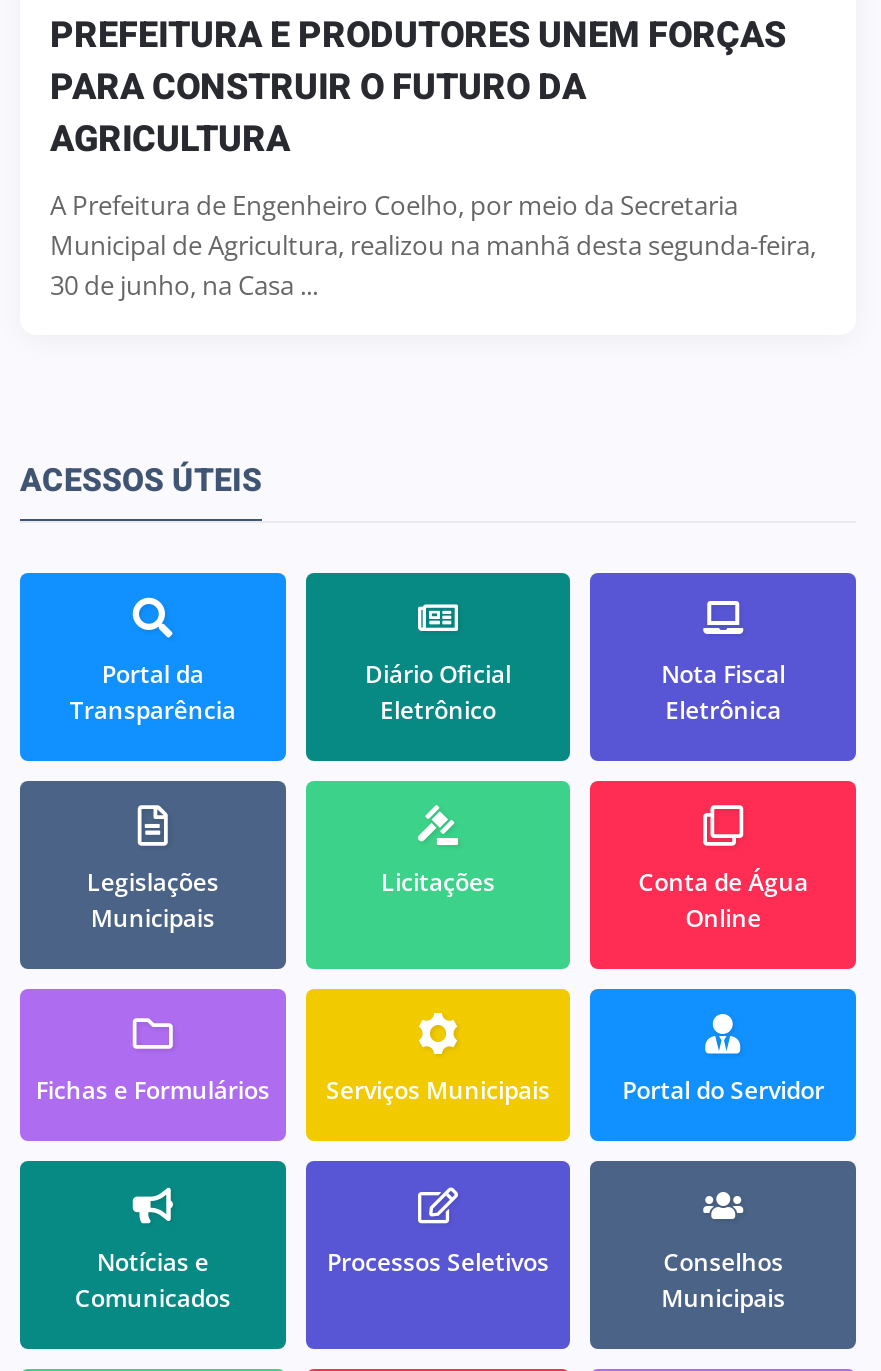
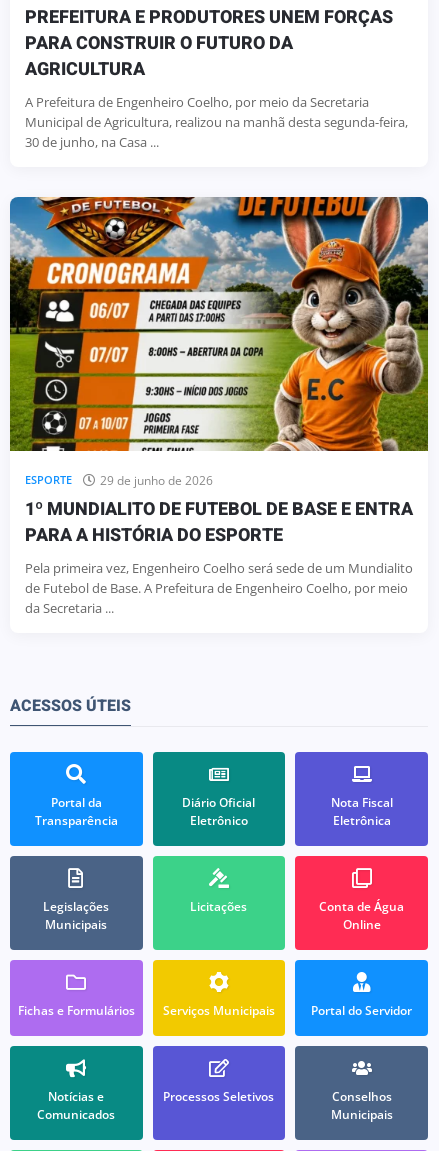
none -> [9,196,429,617] [image] | ESPORTE | 29 de junho de 2026 | 1º MUNDIALITO DE FUTEBOL DE BASE E ENTRA | PARA A HISTÓRIA DO ESPORTE | Pela primeira vez, Engenheiro Coelho será sede de um Mundialito | de Futebol de Base. A Prefeitura de Engenheiro Coelho, por meio | da Secretaria ...

